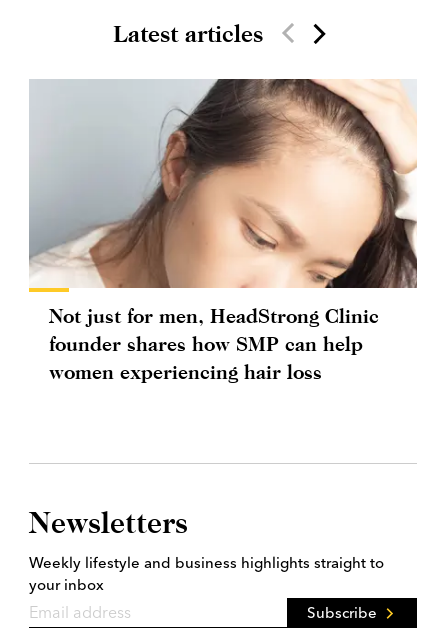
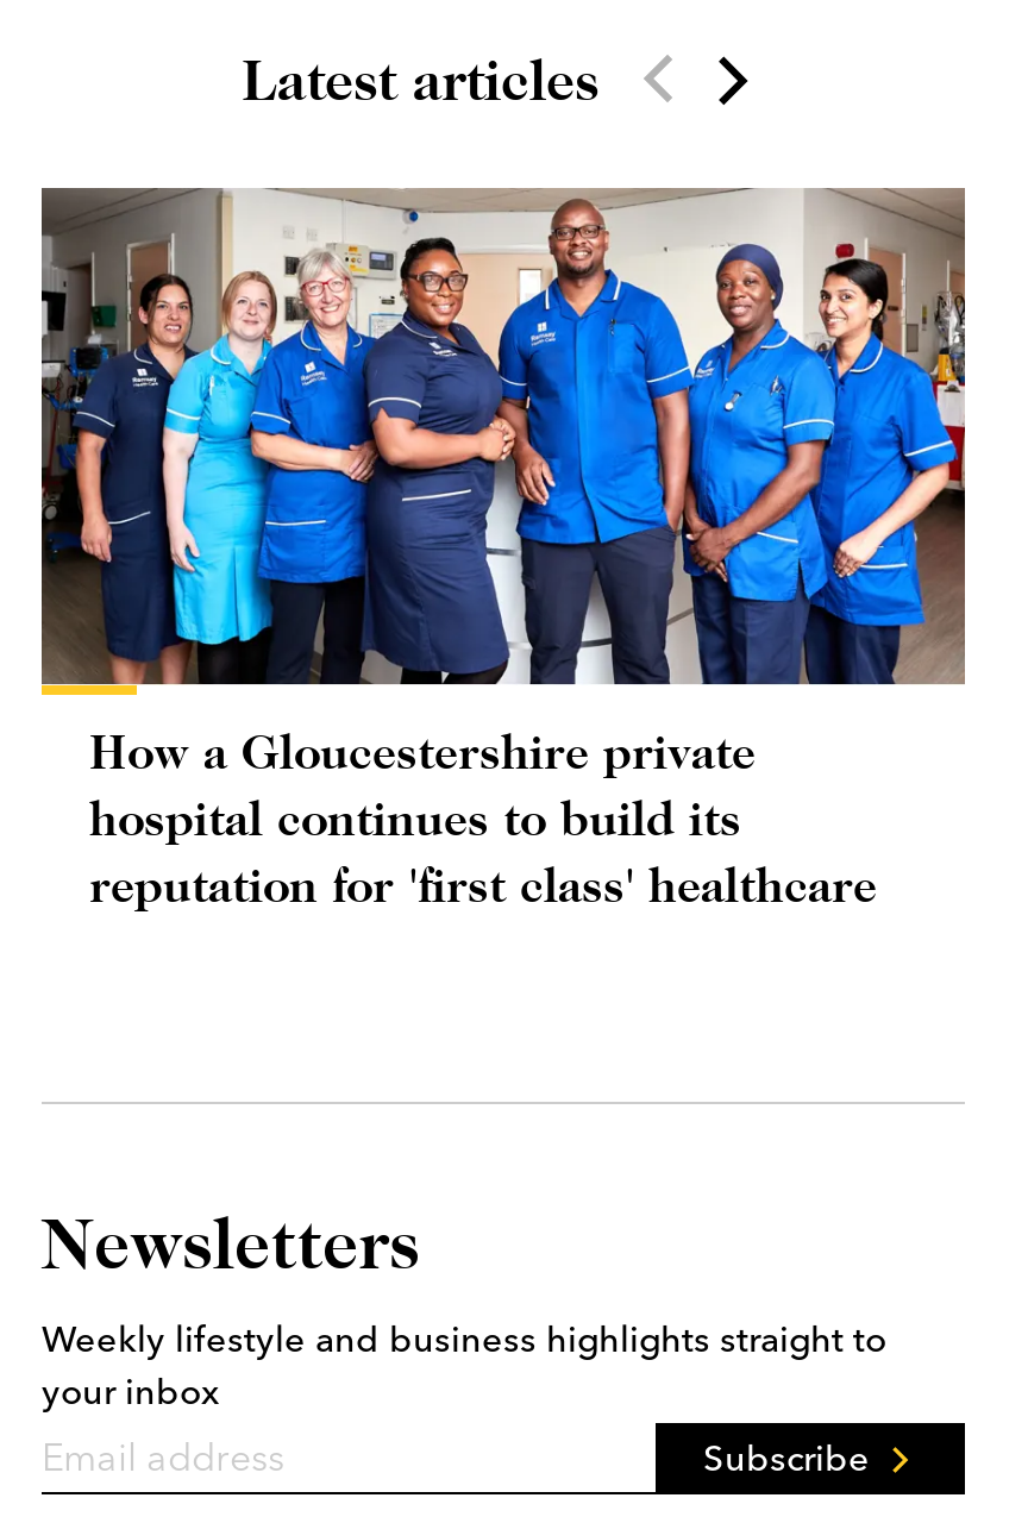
[29,79,417,383] [image] | Not just for men, HeadStrong Clinic | founder shares how SMP can help | women experiencing hair loss -> [39,186,967,911] [image] | How a Gloucestershire private | hospital continues to build its | reputation for 'first class' healthcare

